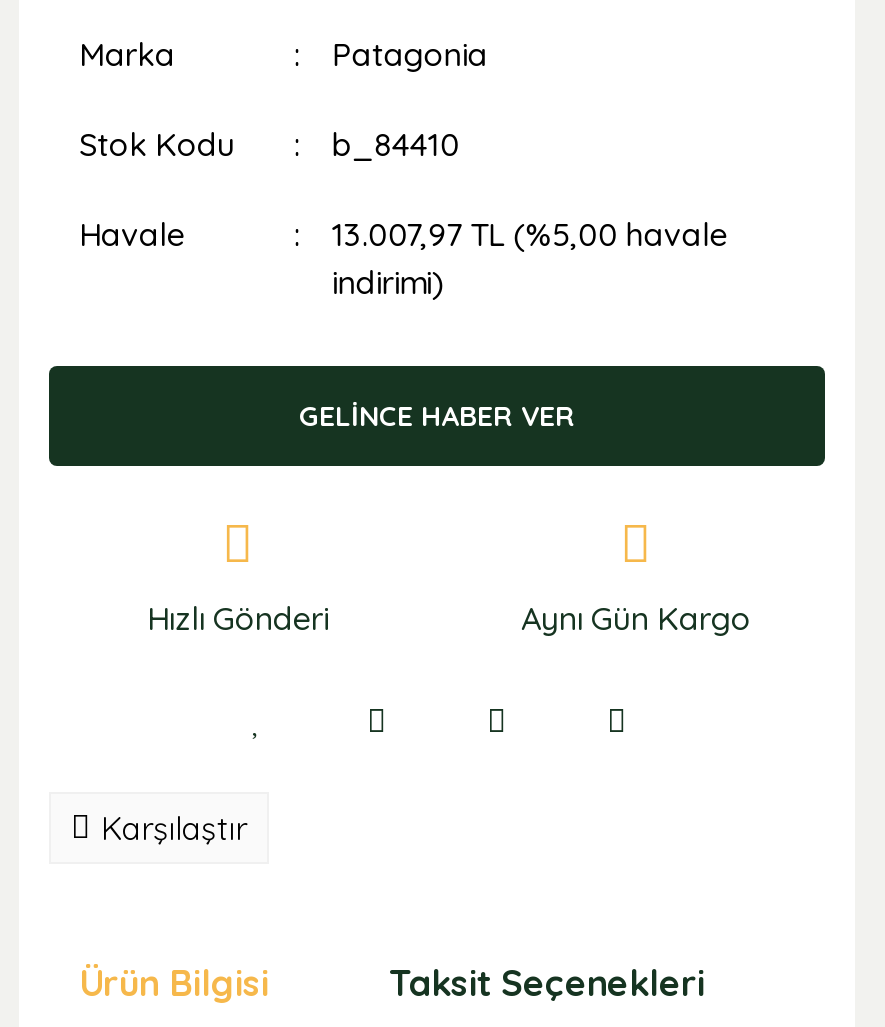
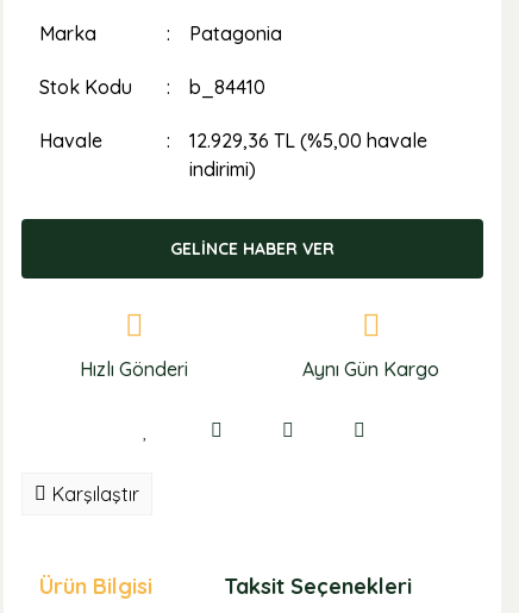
[332,214,728,254] 13.007,97 TL (%5,00 havale -> [190,129,428,152] 12.929,36 TL (%5,00 havale

